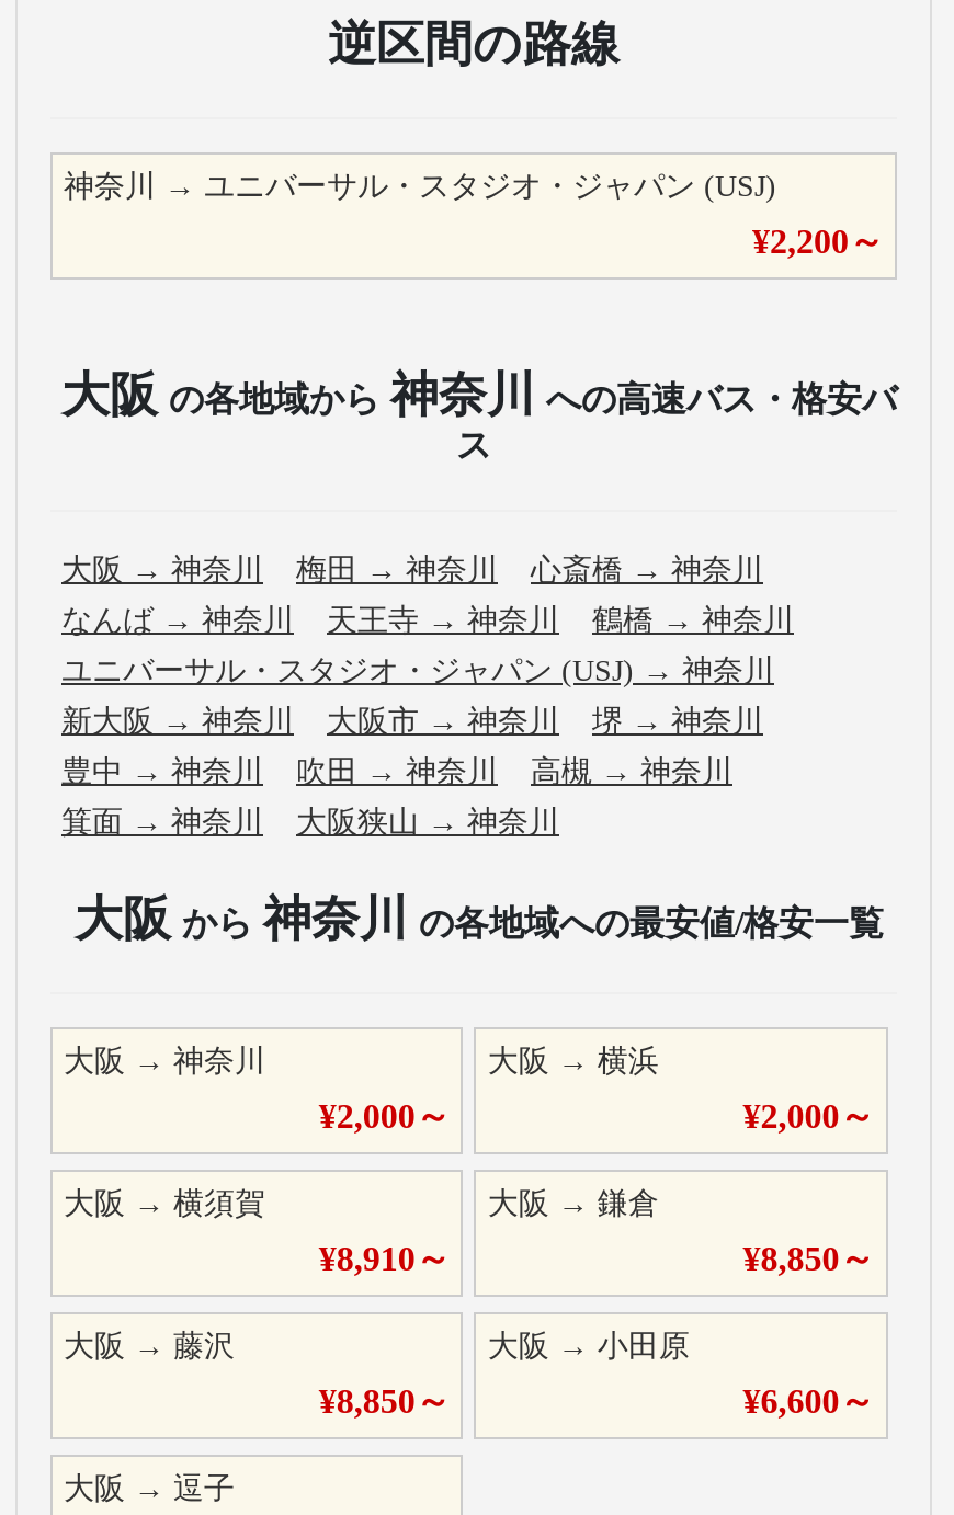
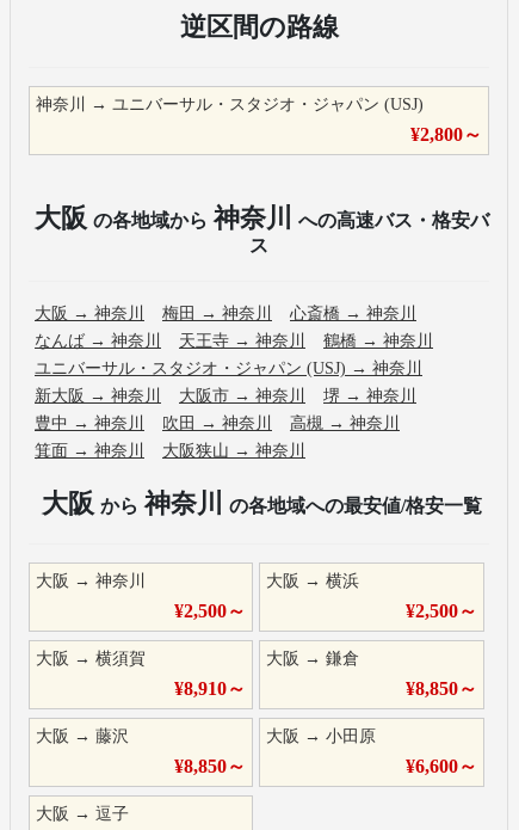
[752,223,884,260] ¥2,200～ -> [410,124,482,145] ¥2,800～
[319,1097,450,1135] ¥2,000～ -> [175,601,246,621] ¥2,500～
[743,1097,874,1135] ¥2,000～ -> [405,601,477,621] ¥2,500～

